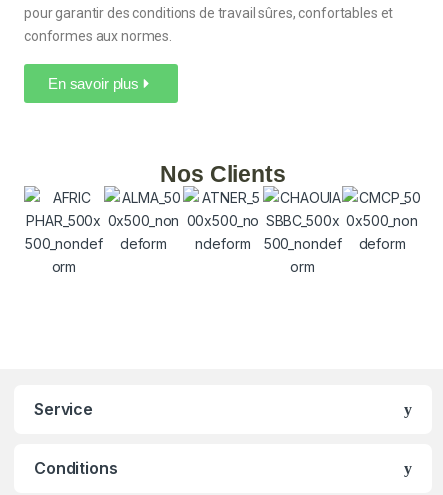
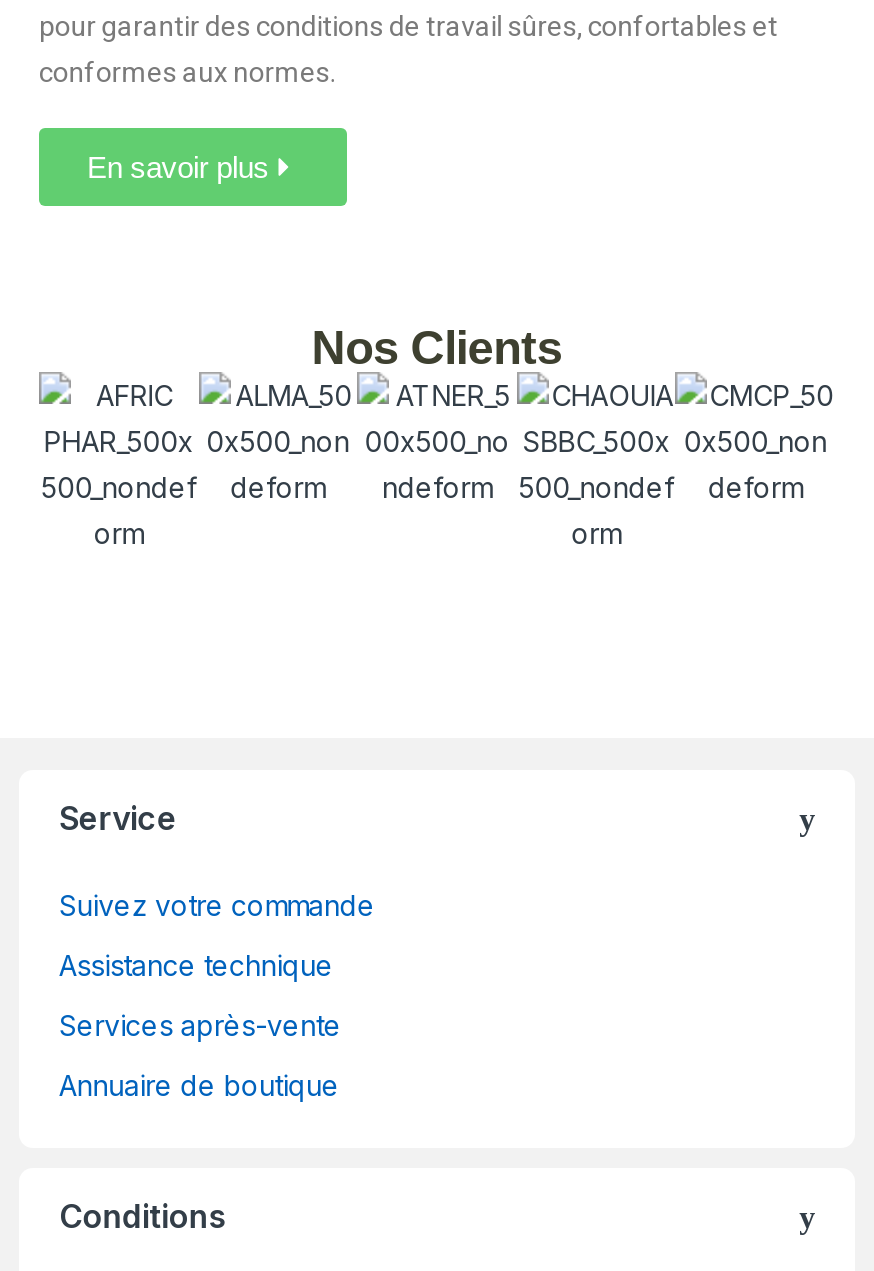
none -> [59,888,375,1102] Suivez votre commande | Assistance technique | Services après-vente | Annuaire de boutique

